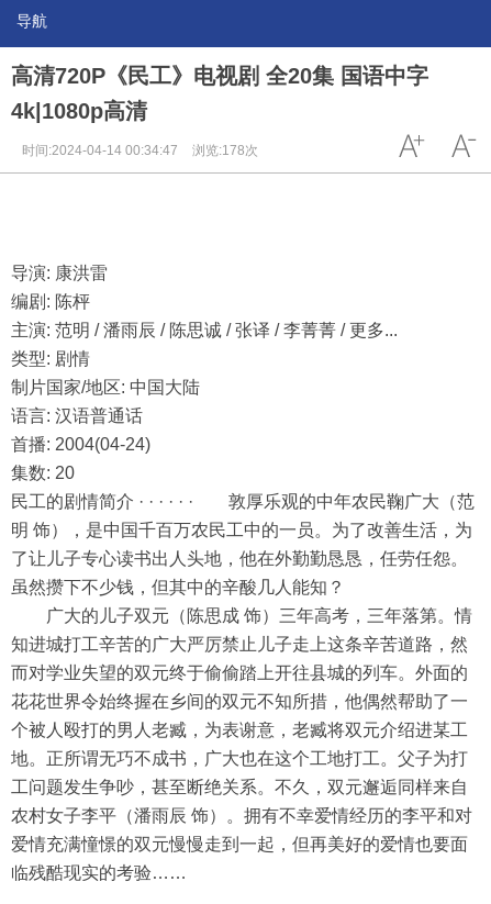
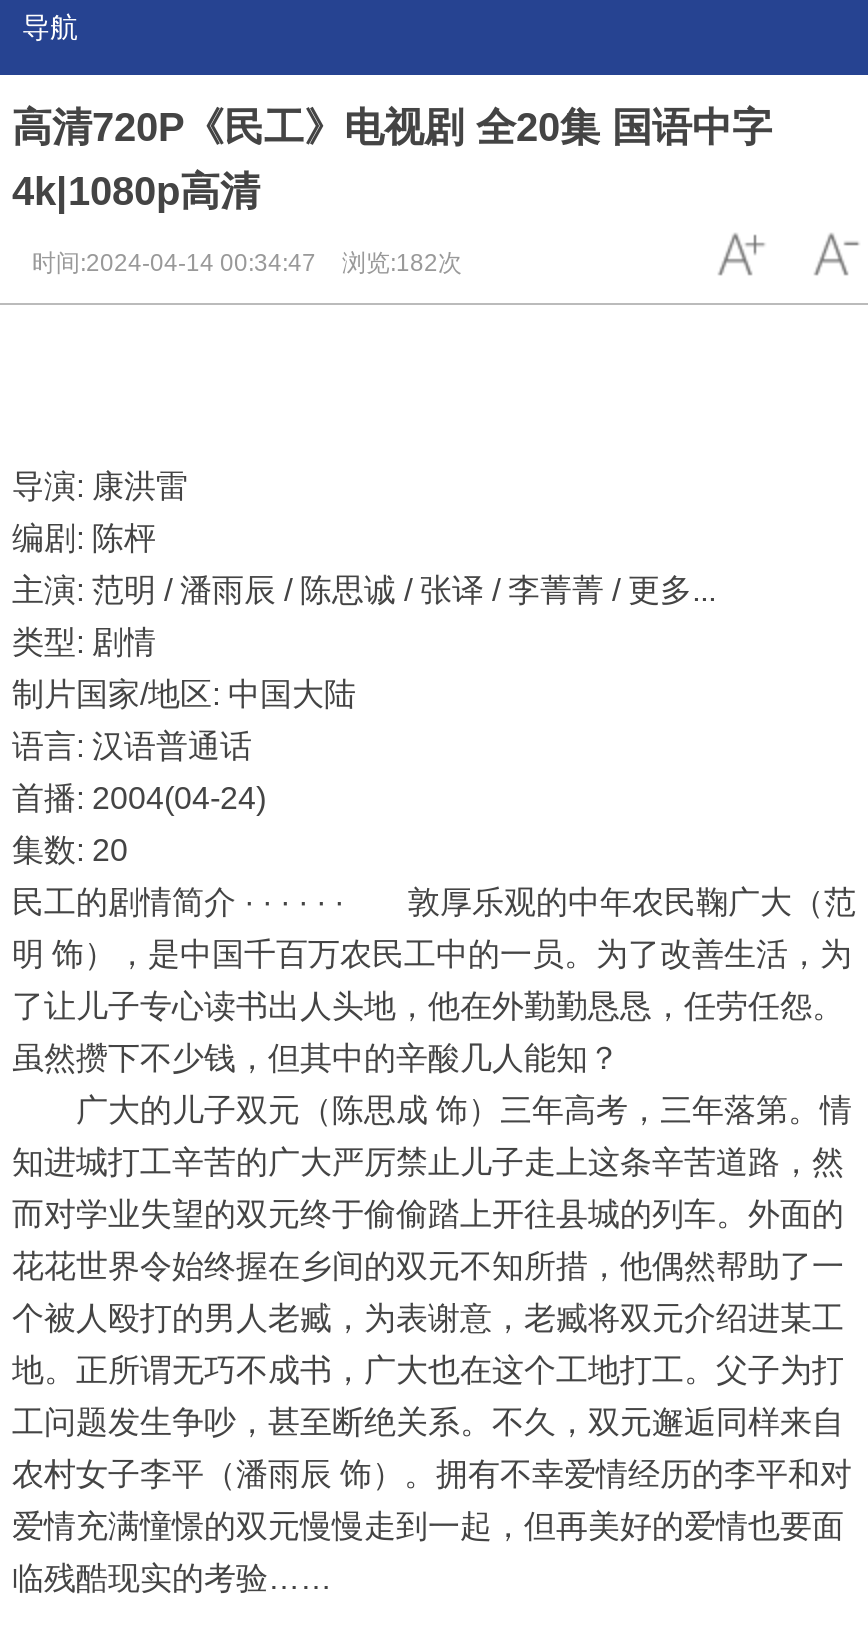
[22,143,258,158] 时间:2024-04-14 00:34:47 浏览:178次 -> [32,249,462,277] 时间:2024-04-14 00:34:47 浏览:182次

